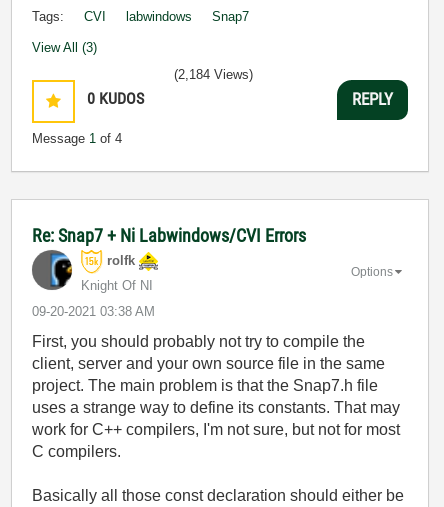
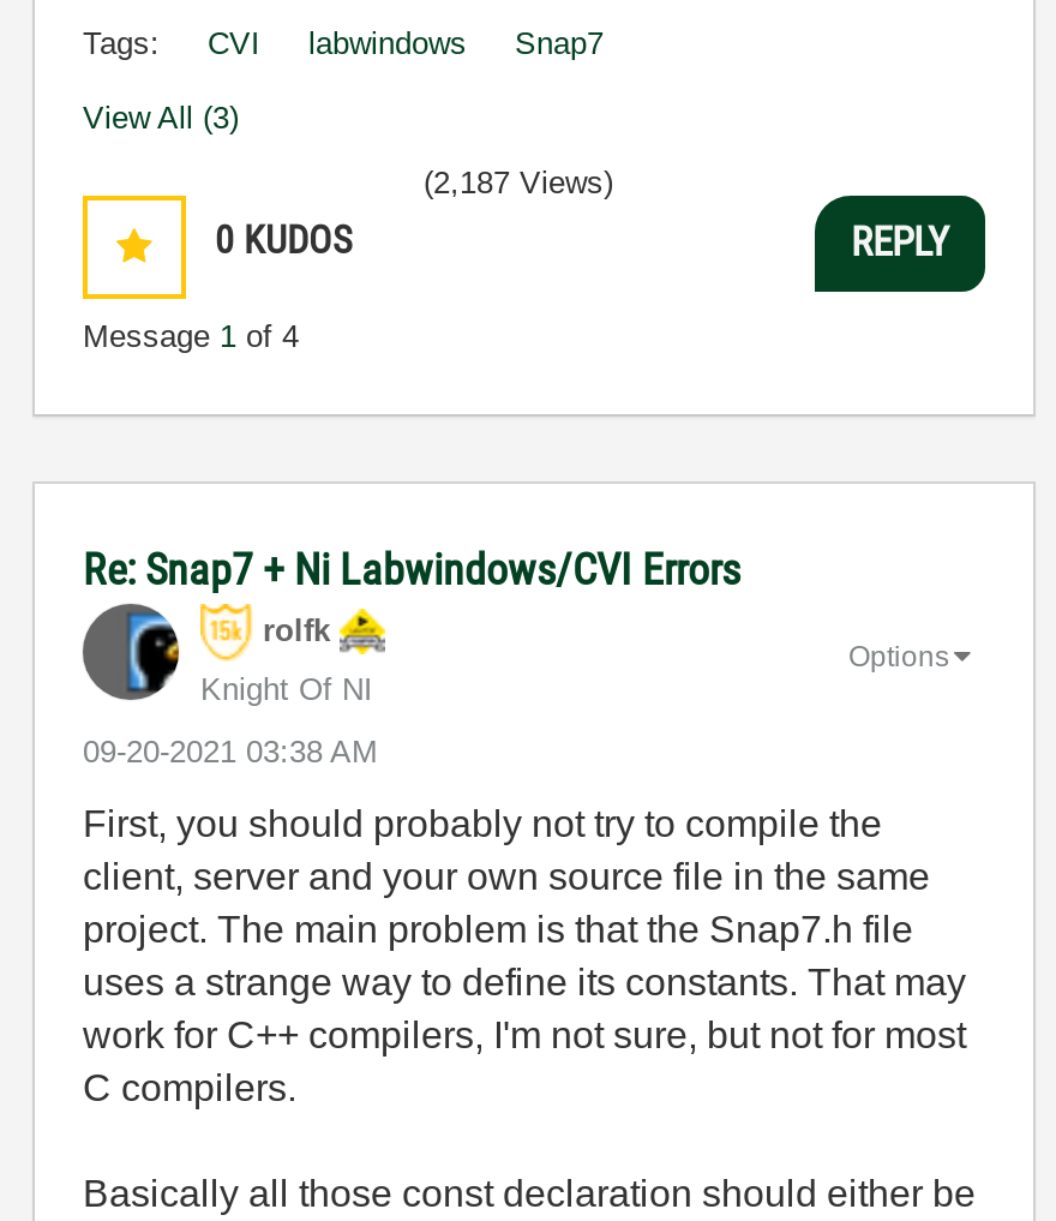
[174,67,253,82] (2,184 Views) -> [424,164,613,200] (2,187 Views)

